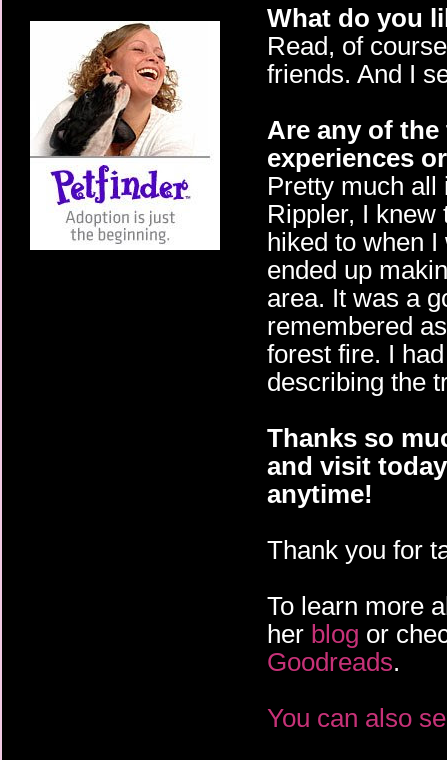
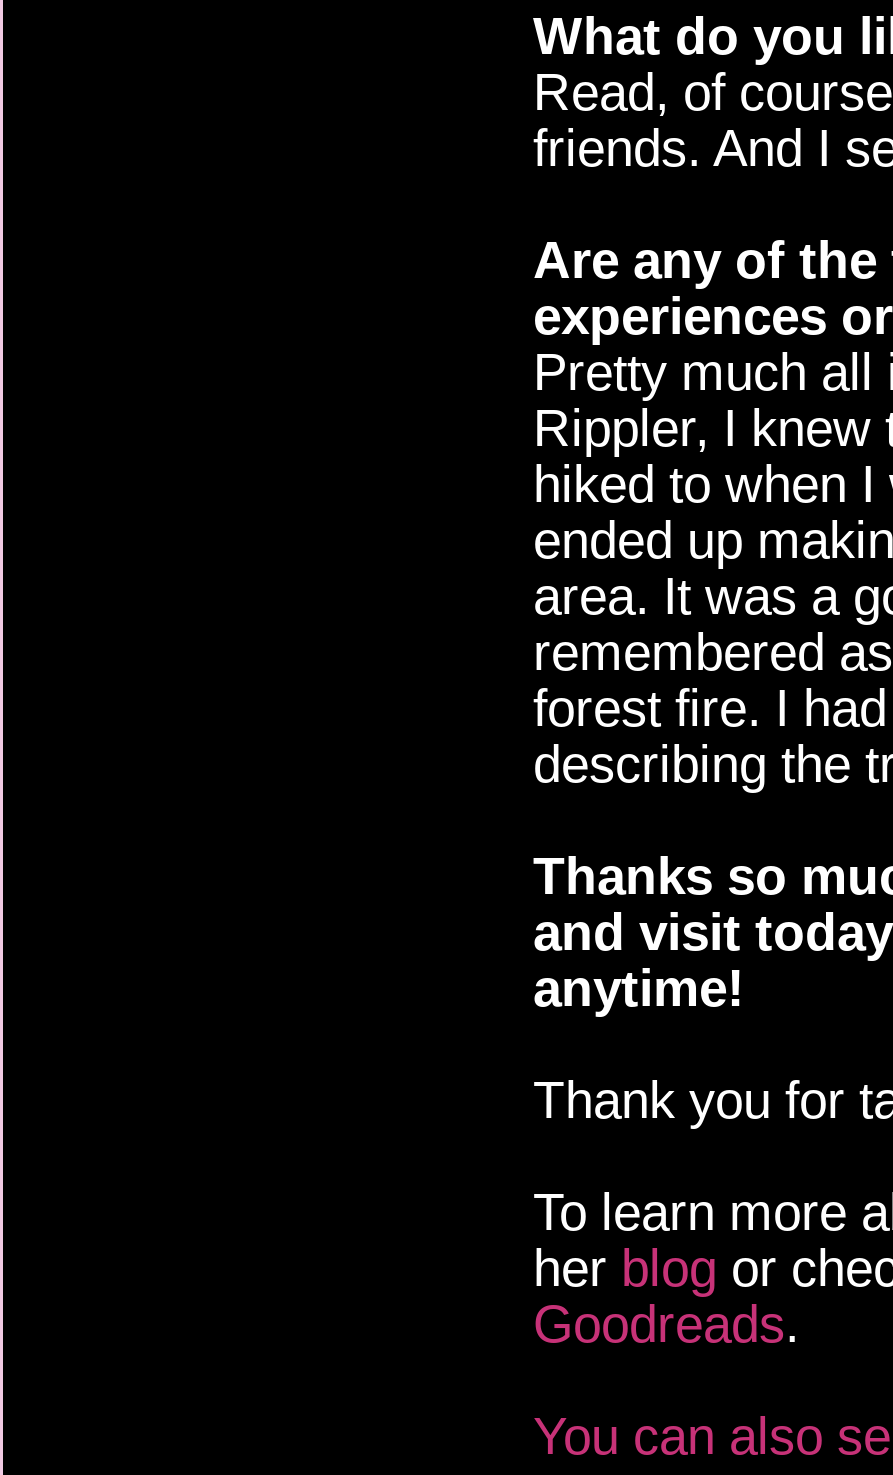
[29,20,221,251] [image] -> none

